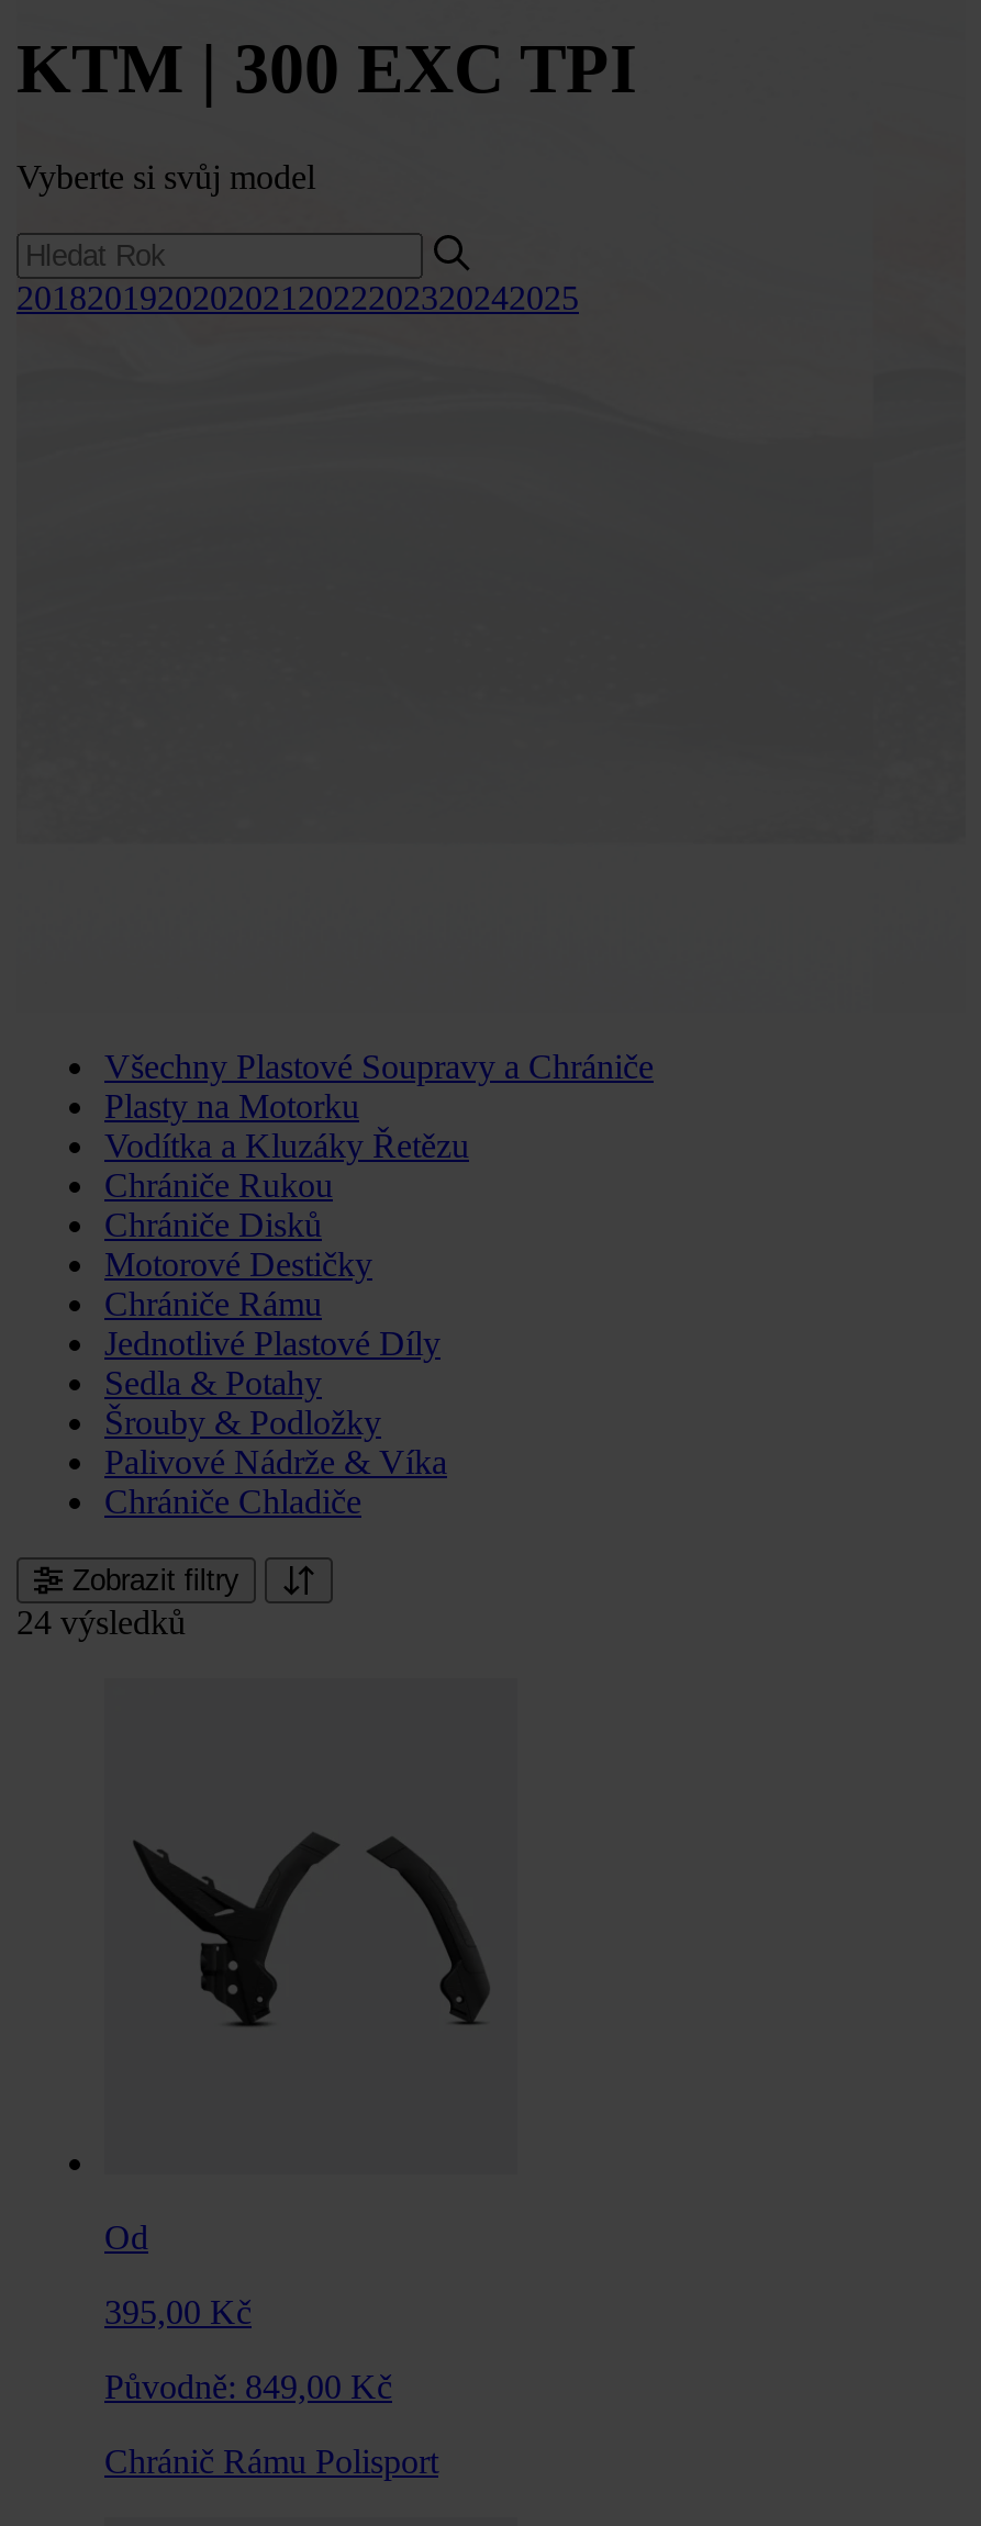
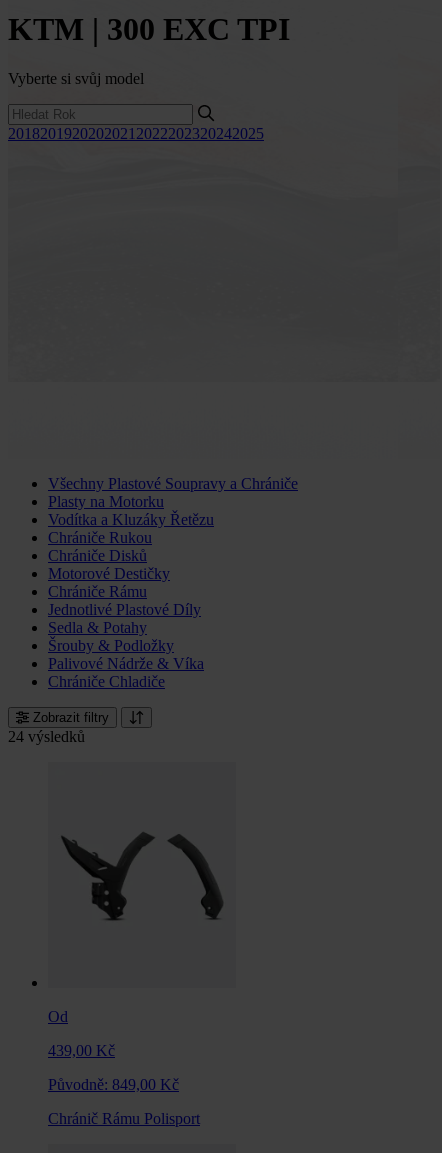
[104,2293,252,2331] 395,00 Kč -> [48,1042,115,1059] 439,00 Kč

